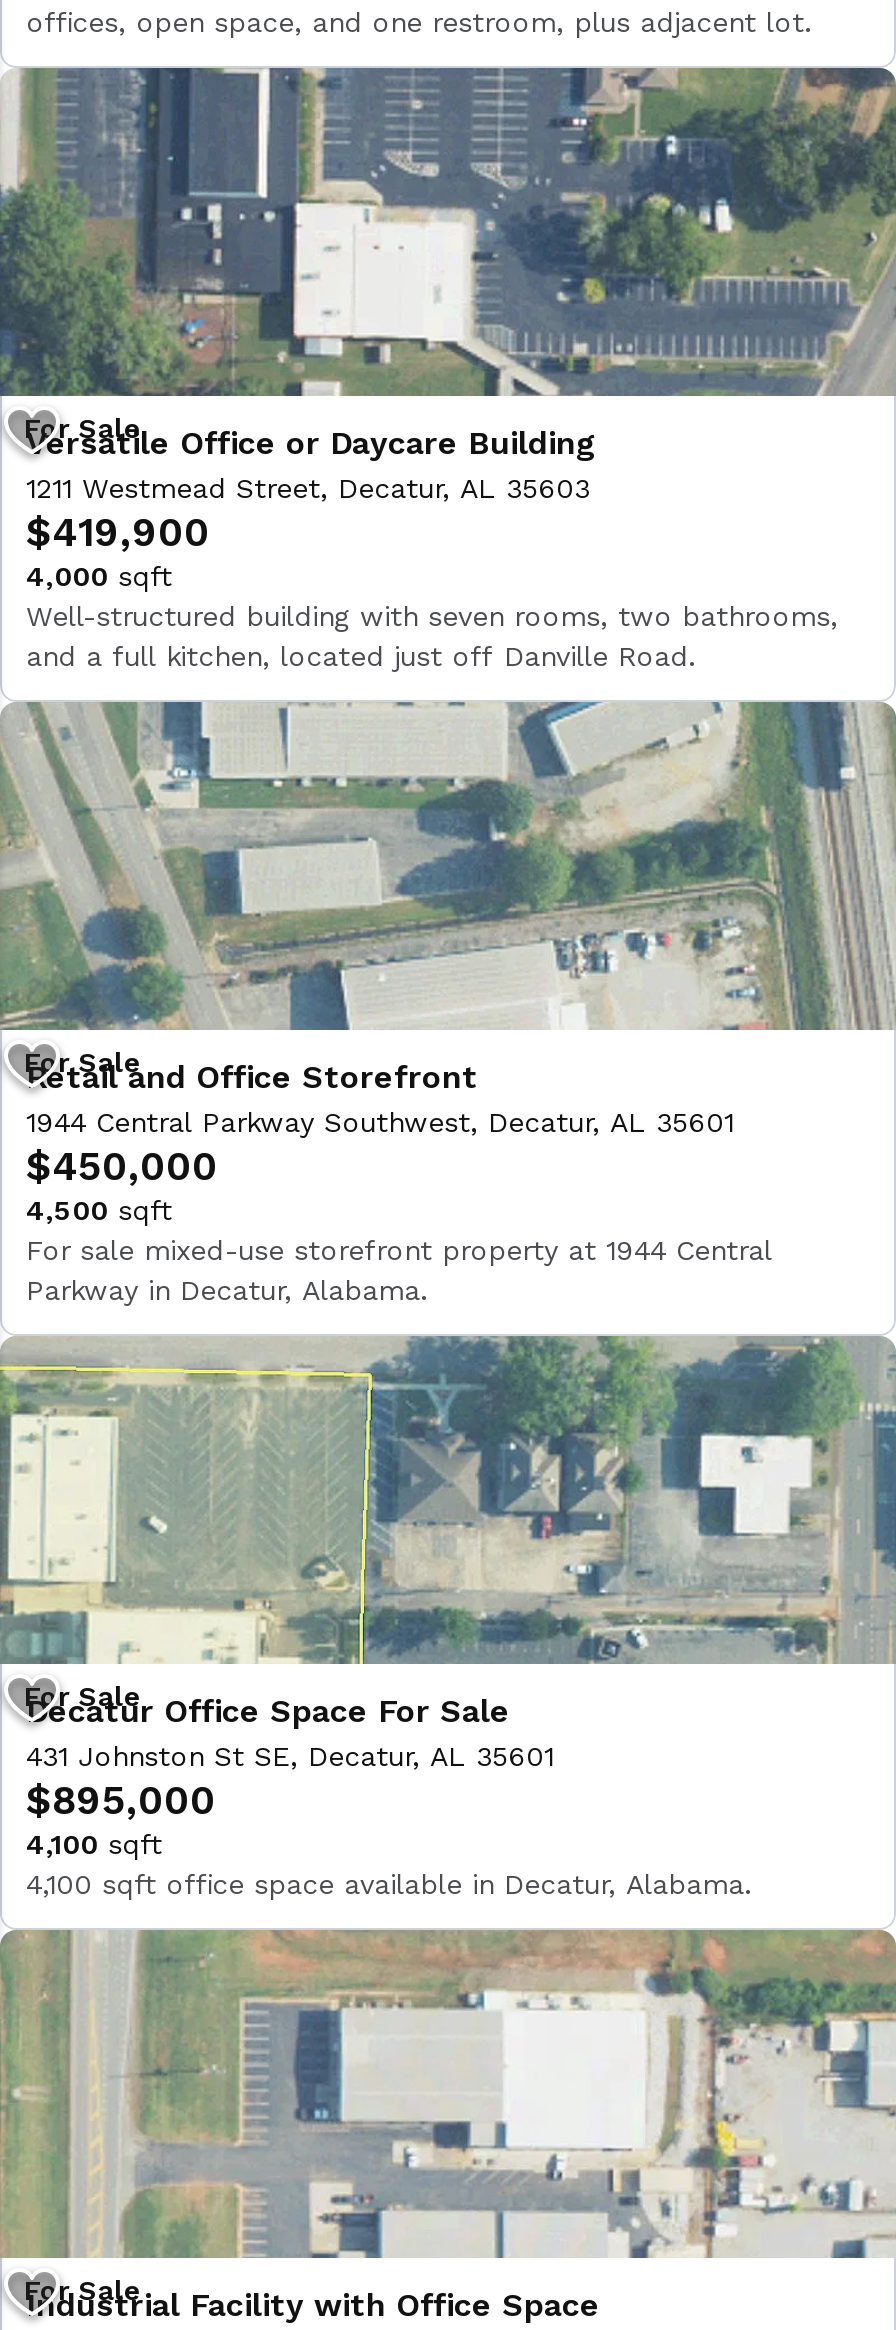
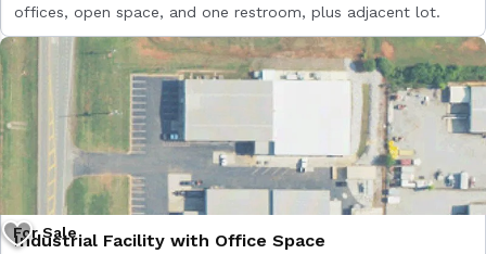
[6,66,890,672] [image] | Versatile Office or Daycare Building | 1211 Westmead Street, Decatur, AL 35603 | $419,900 | 4,000 sqft | Well-structured building with seven rooms, two bathrooms, | and a full kitchen, located just off Danville Road. -> none
[6,698,890,1306] [image] | Retail and Office Storefront | 1944 Central Parkway Southwest, Decatur, AL 35601 | $450,000 | 4,500 sqft | For sale mixed-use storefront property at 1944 Central | Parkway in Decatur, Alabama. -> none
[6,1334,890,1900] [image] | Decatur Office Space For Sale | 431 Johnston St SE, Decatur, AL 35601 | $895,000 | 4,100 sqft | 4,100 sqft office space available in Decatur, Alabama. -> none

